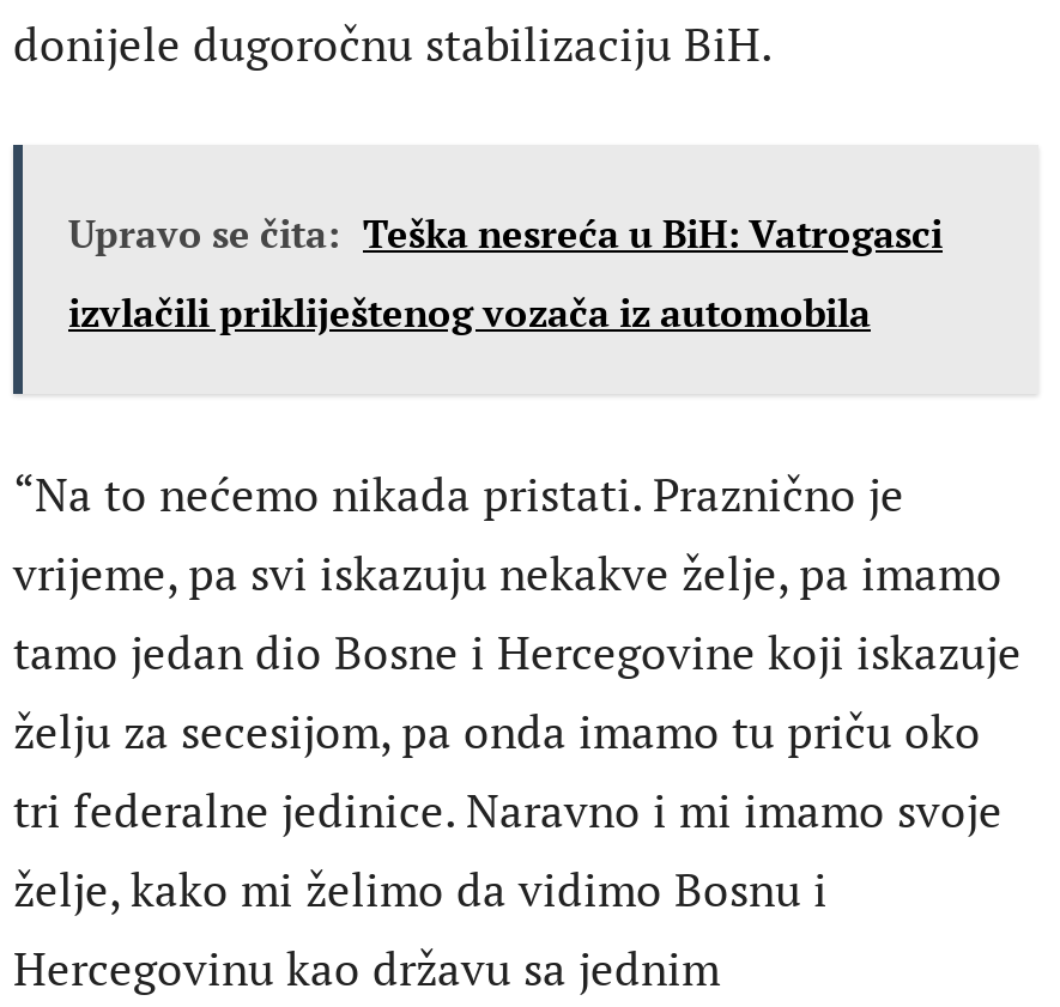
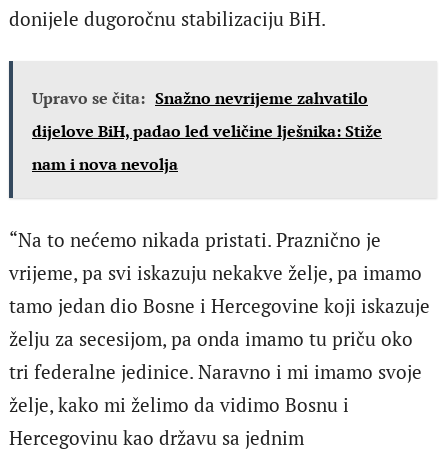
[68,207,943,338] Upravo se čita: Teška nesreća u BiH: Vatrogasci | izvlačili prikliještenog vozača iz automobila -> [32,87,382,175] Upravo se čita: Snažno nevrijeme zahvatilo | dijelove BiH, padao led veličine lješnika: Stiže | nam i nova nevolja

